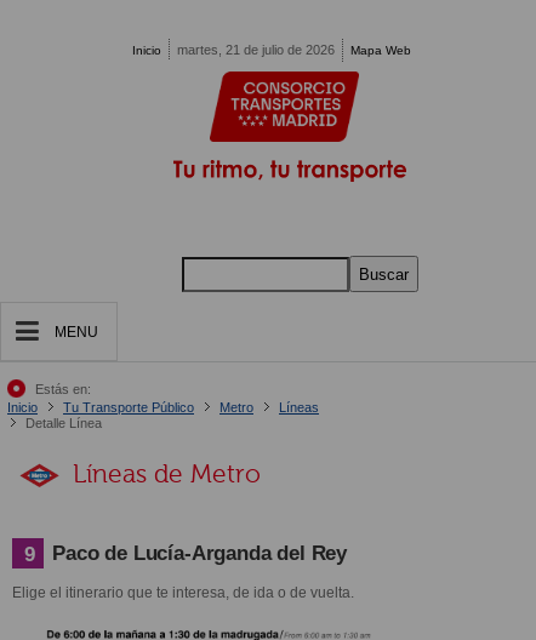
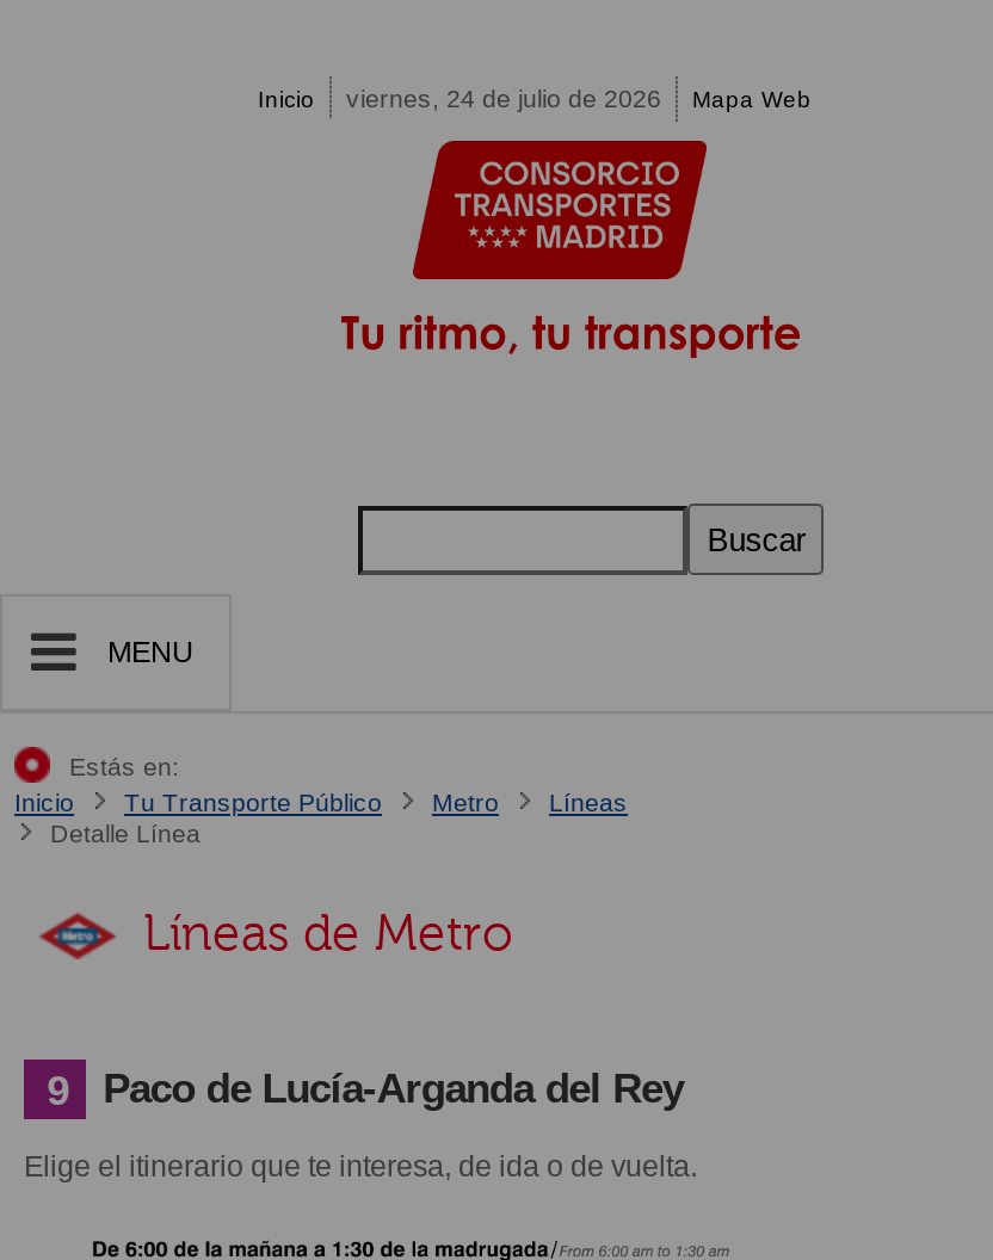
[177,42,335,57] martes, 21 de julio de 2026 -> [346,84,661,112] viernes, 24 de julio de 2026

